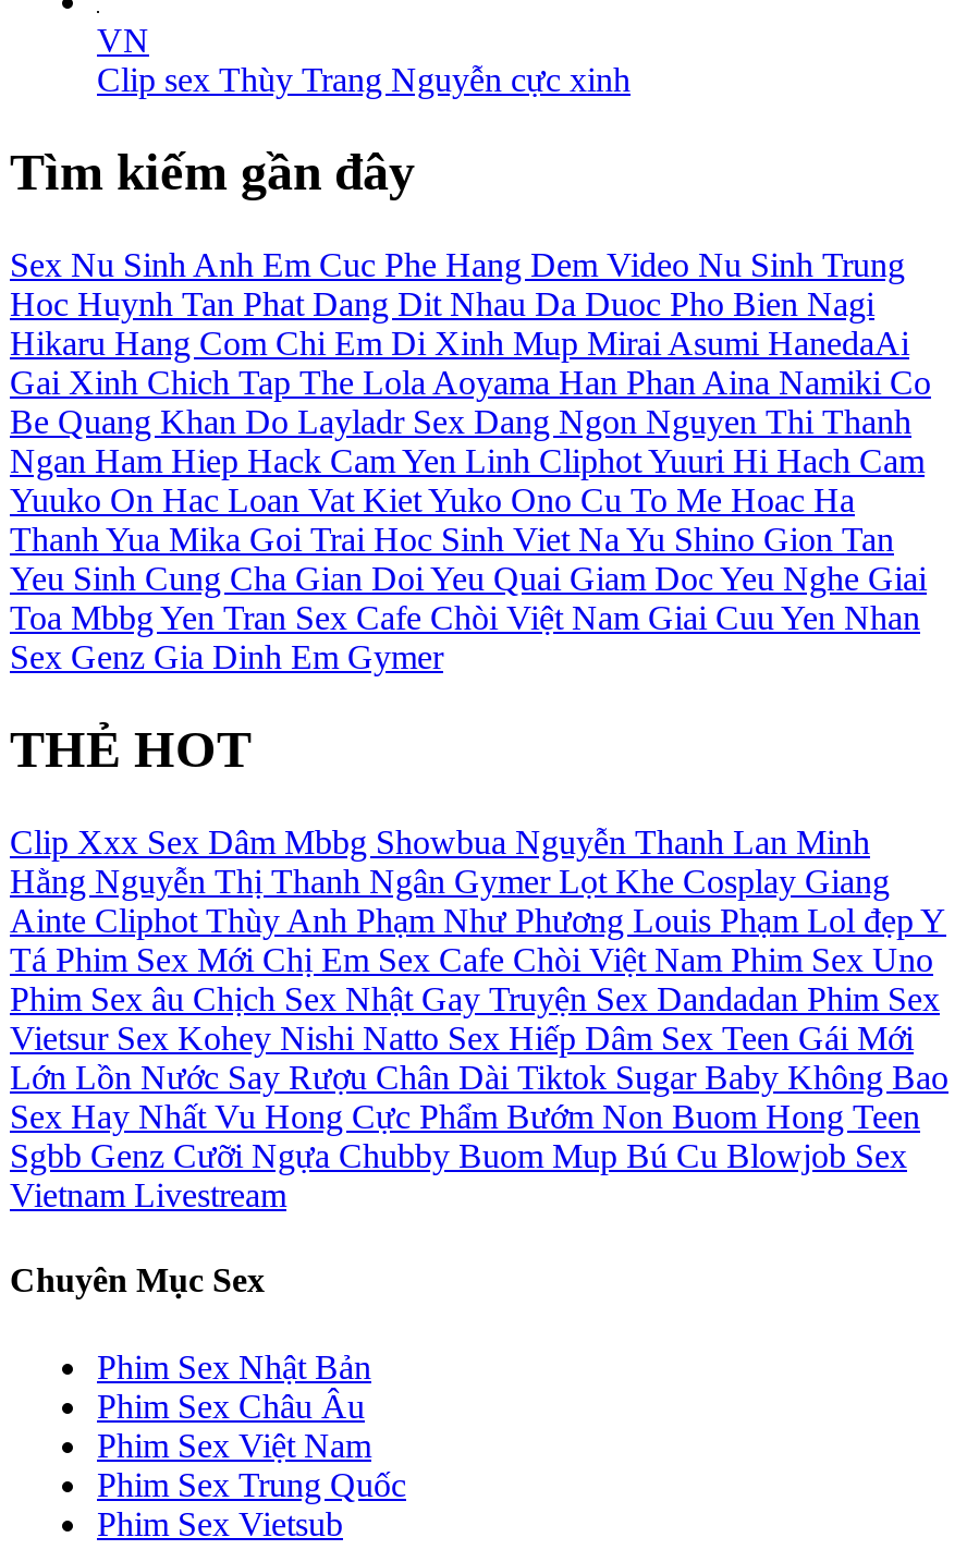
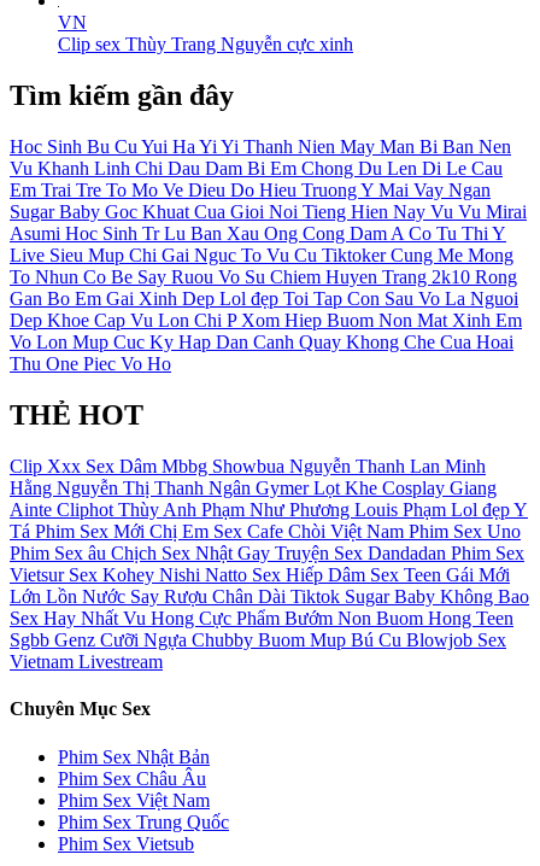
[10,247,931,676] Sex Nu Sinh Anh Em Cuc Phe Hang Dem Video Nu Sinh Trung | Hoc Huynh Tan Phat Dang Dit Nhau Da Duoc Pho Bien Nagi | Hikaru Hang Com Chi Em Di Xinh Mup Mirai Asumi HanedaAi | Gai Xinh Chich Tap The Lola Aoyama Han Phan Aina Namiki Co | Be Quang Khan Do Layladr Sex Dang Ngon Nguyen Thi Thanh | Ngan Ham Hiep Hack Cam Yen Linh CliphotYuuri Hi Hach Cam | Yuuko On Hac Loan Vat KietYuko Ono Cu To Me Hoac Ha | Thanh Yua Mika Goi Trai Hoc Sinh Viet Na Yu Shino Gion Tan | Yeu Sinh Cung Cha Gian Doi Yeu Quai Giam Doc Yeu Nghe Giai | Toa Mbbg Yen Tran Sex Cafe Chòi Việt Nam Giai Cuu Yen Nhan | Sex GenzGia Dinh Em Gymer -> [10,137,527,374] Hoc Sinh Bu Cu Yui Ha Yi Yi Thanh Nien May Man Bi Ban Nen | Vu Khanh Linh Chi Dau Dam Bi Em Chong Du Len Di Le Cau | Em Trai Tre To Mo Ve Dieu Do Hieu Truong Y Mai Vay Ngan | Sugar Baby Goc Khuat Cua Gioi Noi Tieng Hien Nay Vu Vu Mirai | Asumi Hoc Sinh Tr Lu Ban Xau Ong Cong Dam A Co Tu Thi Y | Live Sieu Mup Chi Gai Nguc To Vu Cu Tiktoker Cung Me Mong | To Nhun Co Be Say Ruou Vo Su Chiem Huyen Trang 2k10 Rong | Gan Bo Em Gai Xinh Dep Lol đẹp Toi Tap Con Sau Vo La Nguoi | Dep Khoe Cap Vu Lon Chi P Xom Hiep Buom Non Mat Xinh Em | Vo Lon Mup Cuc Ky Hap Dan Canh Quay Khong Che Cua Hoai | Thu One Piec Vo Ho

